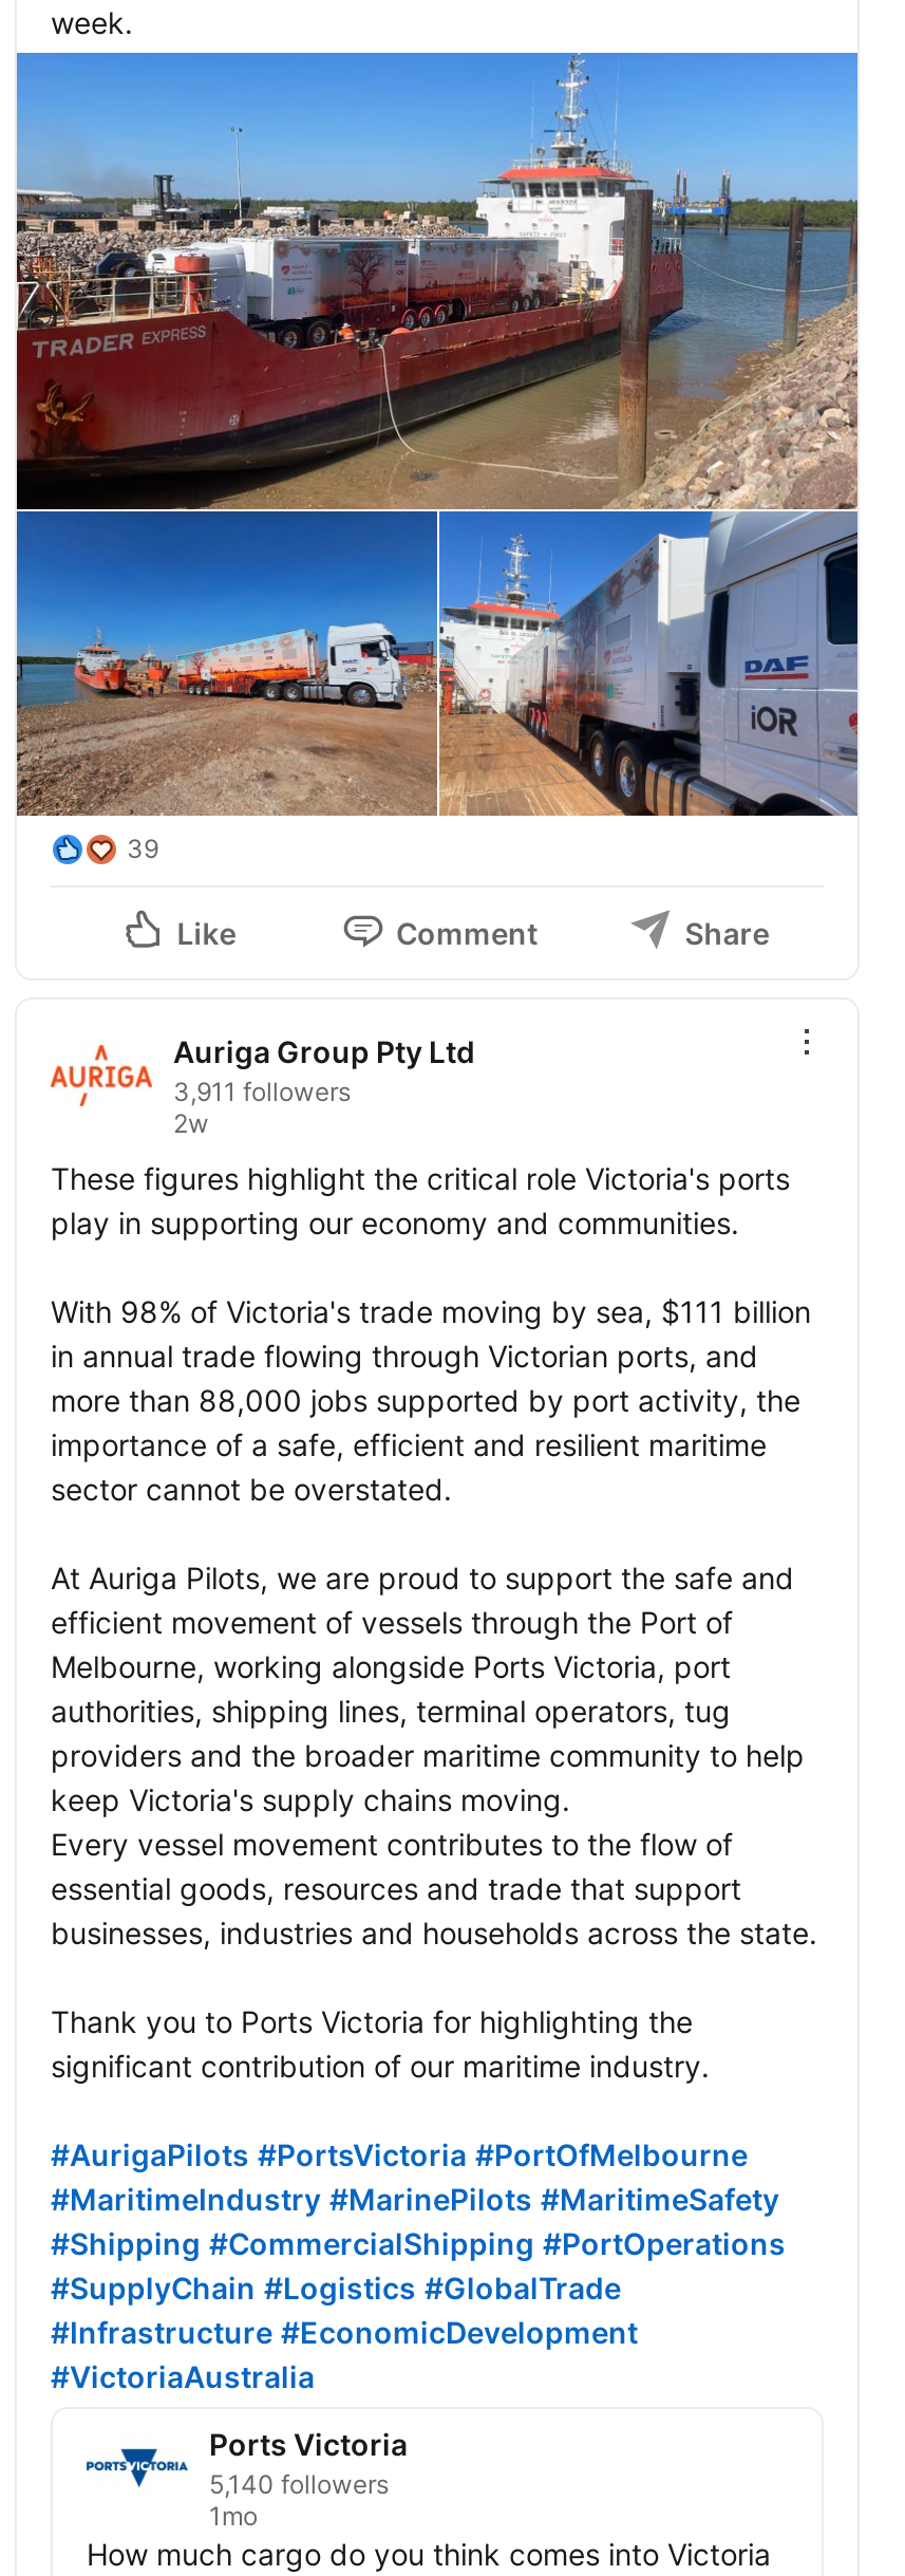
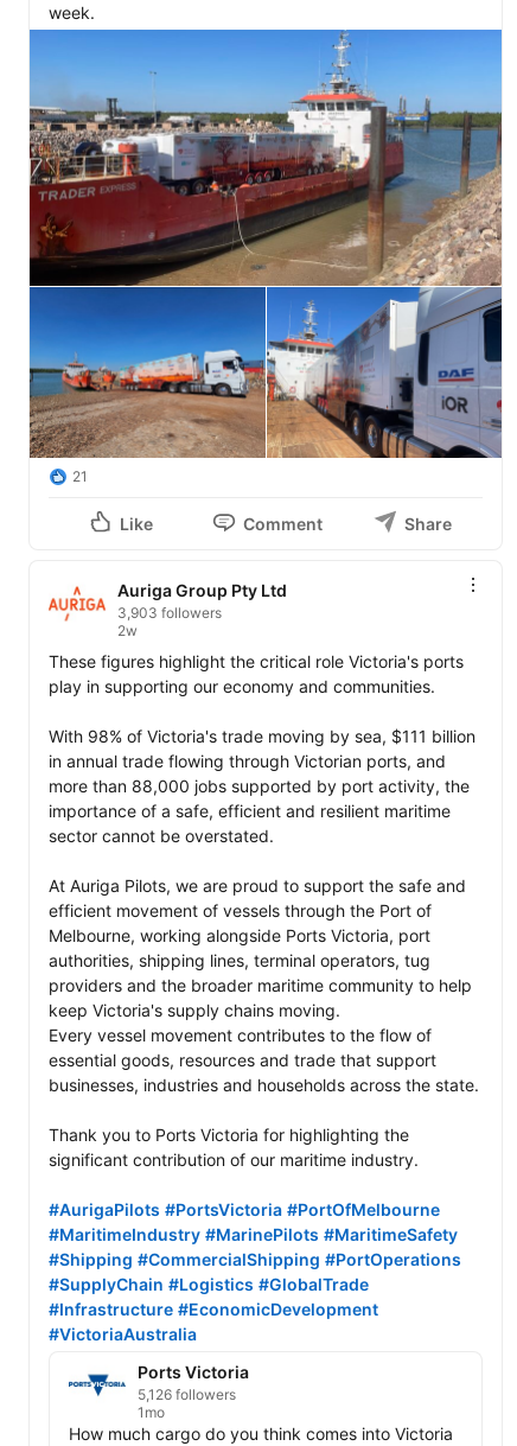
[127,833,158,865] 39 -> [72,468,88,486] 21
[173,1076,351,1108] 3,911 followers -> [117,604,222,622] 3,903 followers
[209,2469,389,2501] 5,140 followers -> [138,1386,236,1404] 5,126 followers

